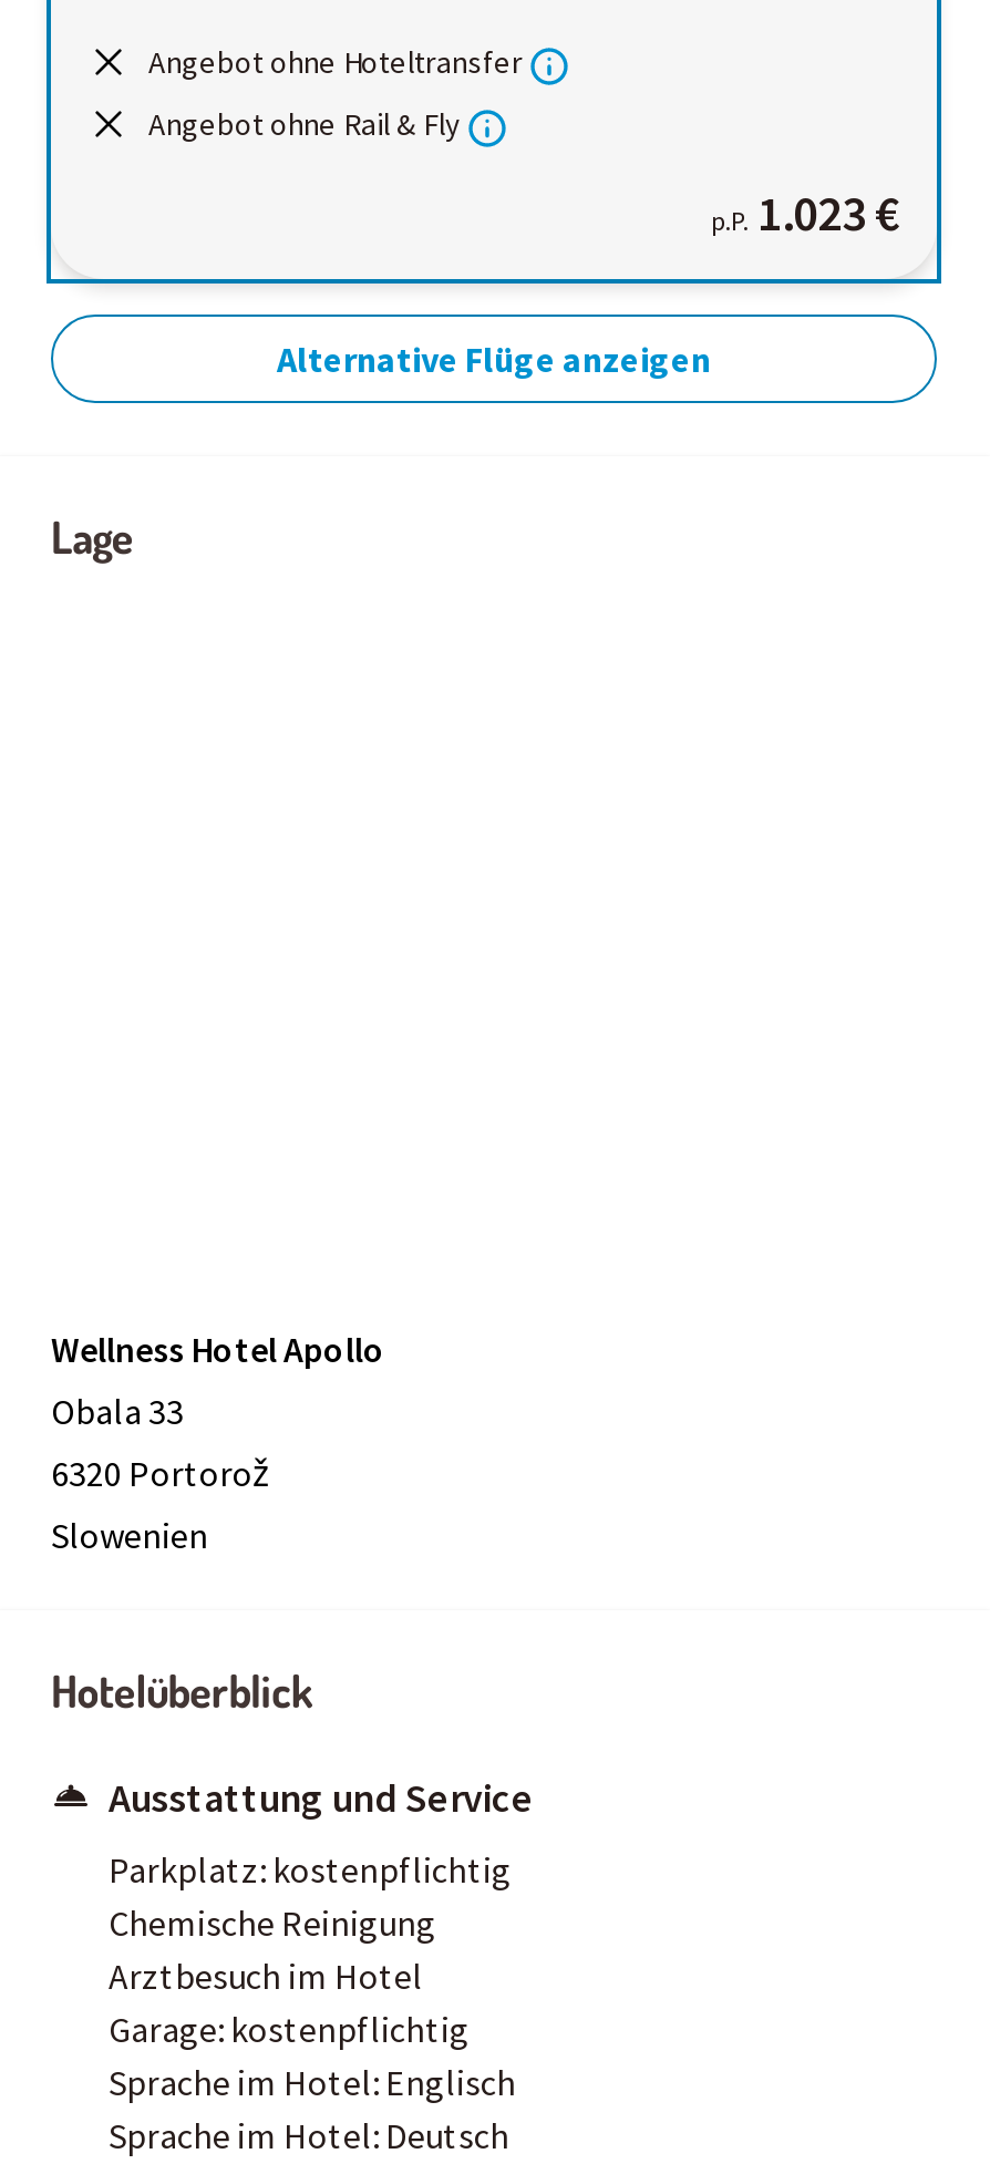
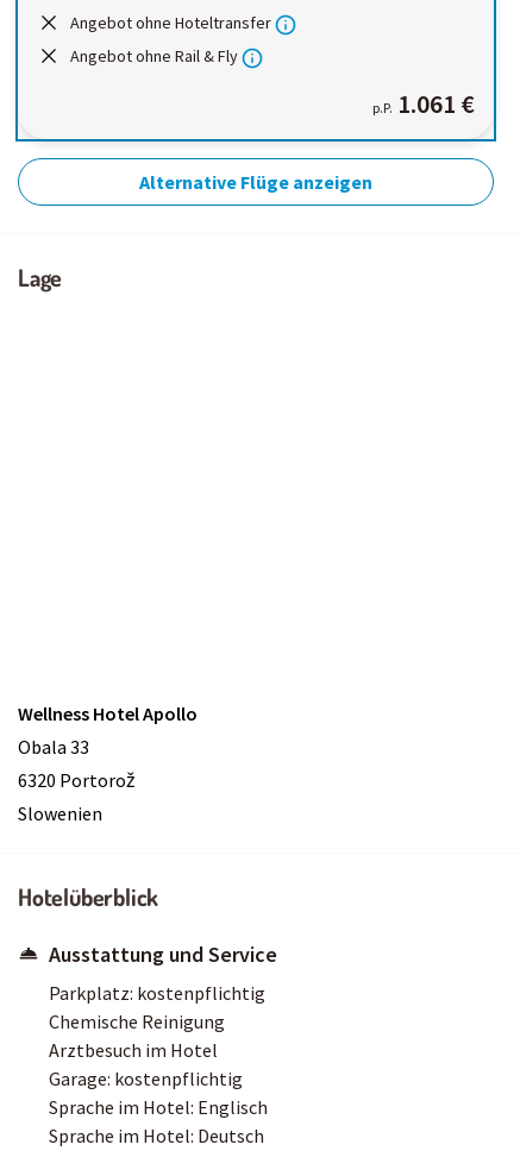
[711,181,901,243] p.P. 1.023 € -> [372,87,475,120] p.P. 1.061 €

